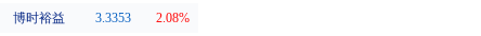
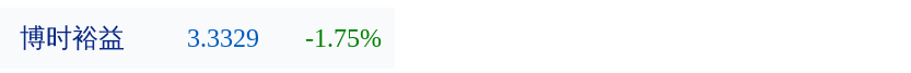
[95,11,131,25] 3.3353 -> [187,23,259,53] 3.3329
[156,11,190,25] 2.08% -> [305,23,382,53] -1.75%

